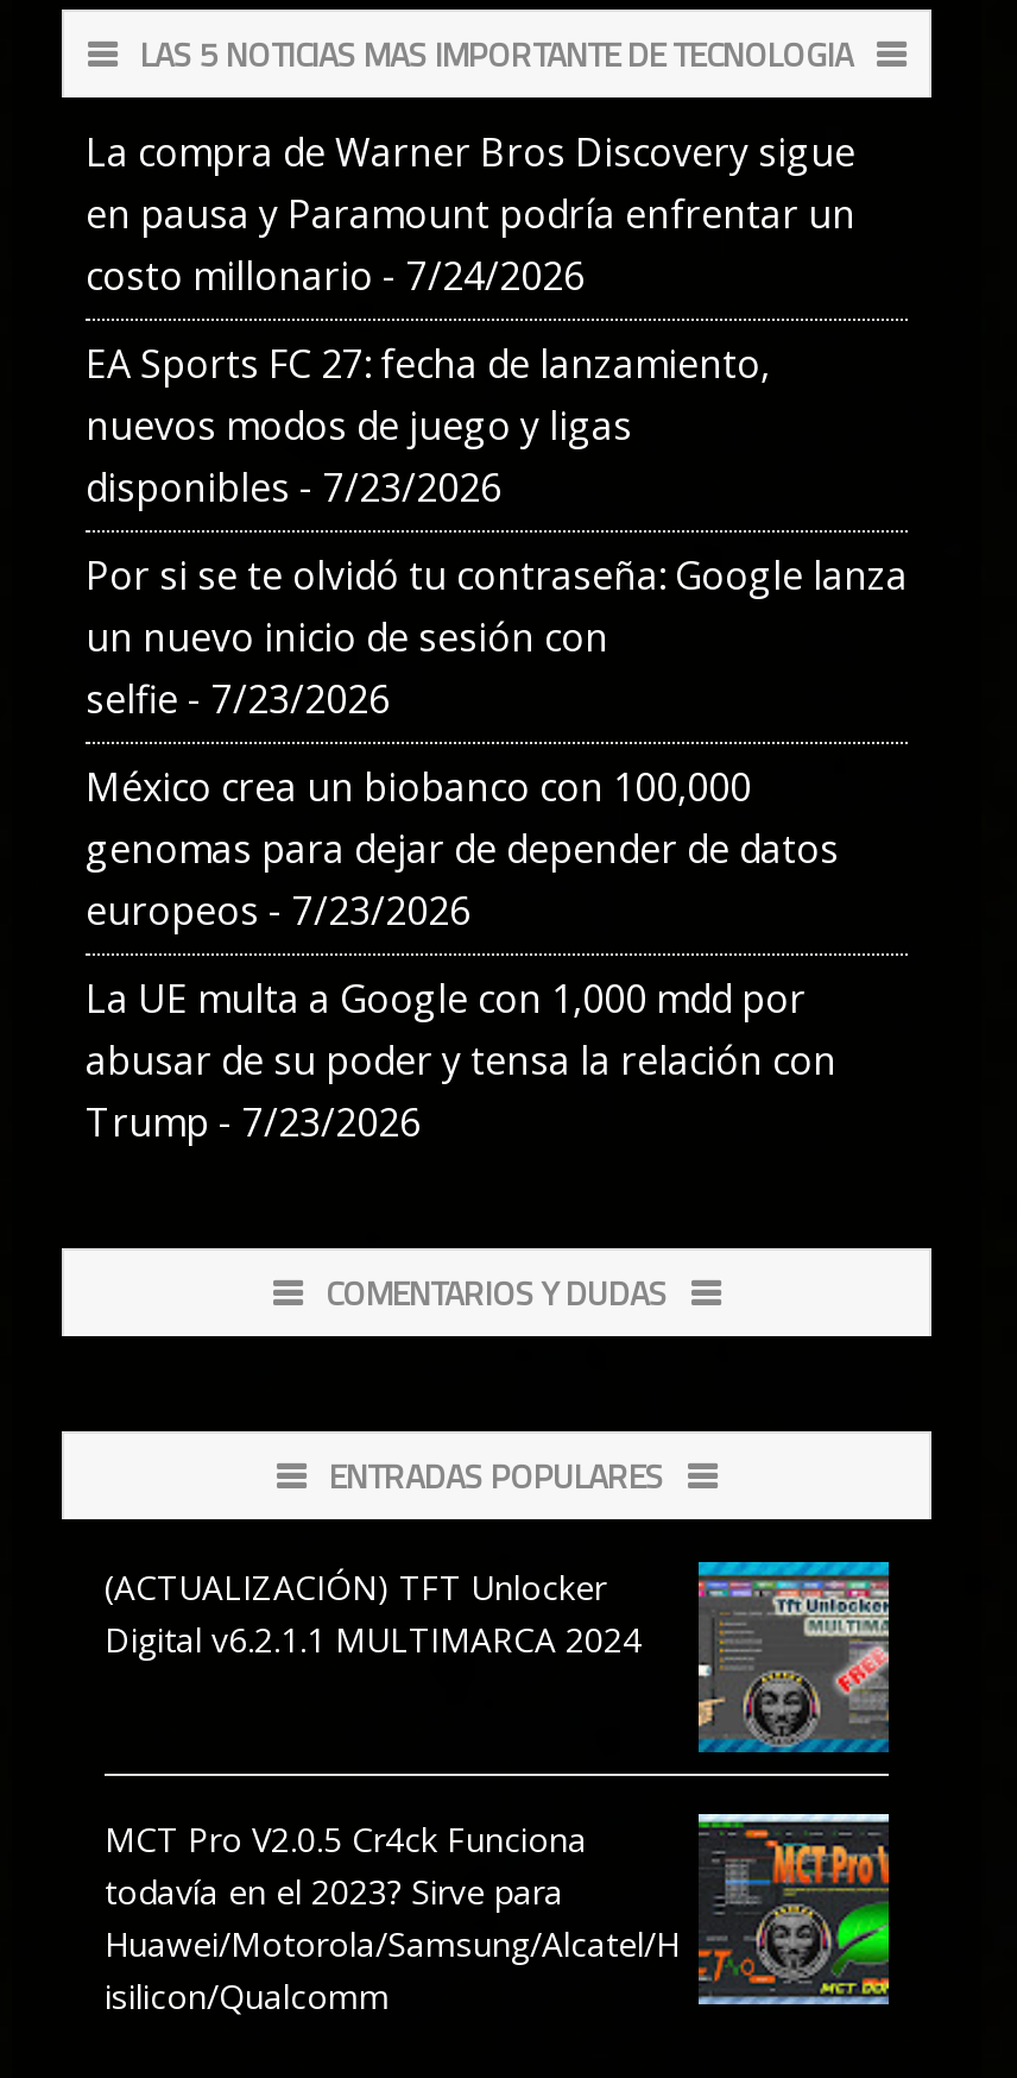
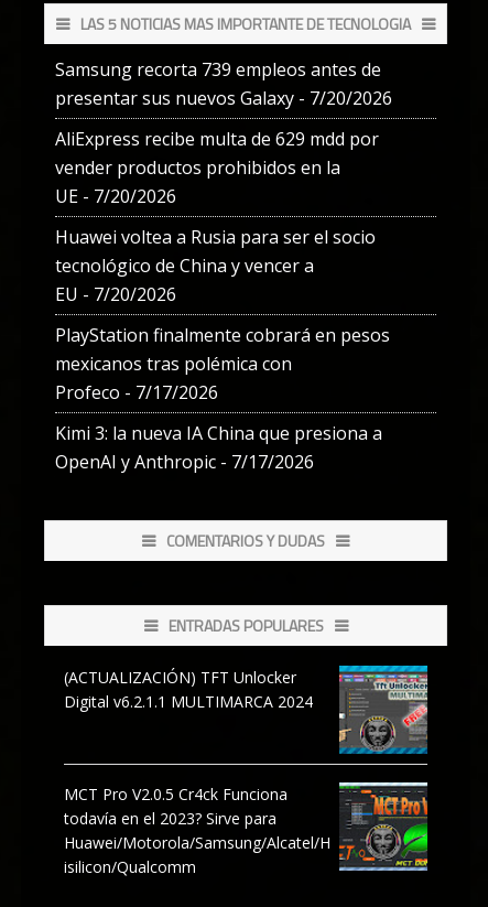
[86,127,855,303] La compra de Warner Bros Discovery sigue | en pausa y Paramount podría enfrentar un | costo millonario - 7/24/2026 -> [55,58,392,111] Samsung recorta 739 empleos antes de | presentar sus nuevos Galaxy - 7/20/2026
[86,339,770,515] EA Sports FC 27: fecha de lanzamiento, | nuevos modos de juego y ligas | disponibles - 7/23/2026 -> [55,127,379,209] AliExpress recibe multa de 629 mdd por | vender productos prohibidos en la | UE - 7/20/2026
[86,550,908,726] Por si se te olvidó tu contraseña: Google lanza | un nuevo inicio de sesión con | selfie - 7/23/2026 -> [55,225,376,307] Huawei voltea a Rusia para ser el socio | tecnológico de China y vencer a | EU - 7/20/2026
[86,762,839,938] México crea un biobanco con 100,000 | genomas para dejar de depender de datos | europeos - 7/23/2026 -> [55,323,390,405] PlayStation finalmente cobrará en pesos | mexicanos tras polémica con | Profeco - 7/17/2026
[86,973,836,1149] La UE multa a Google con 1,000 mdd por | abusar de su poder y tensa la relación con | Trump - 7/23/2026 -> [55,421,382,474] Kimi 3: la nueva IA China que presiona a | OpenAI y Anthropic - 7/17/2026

